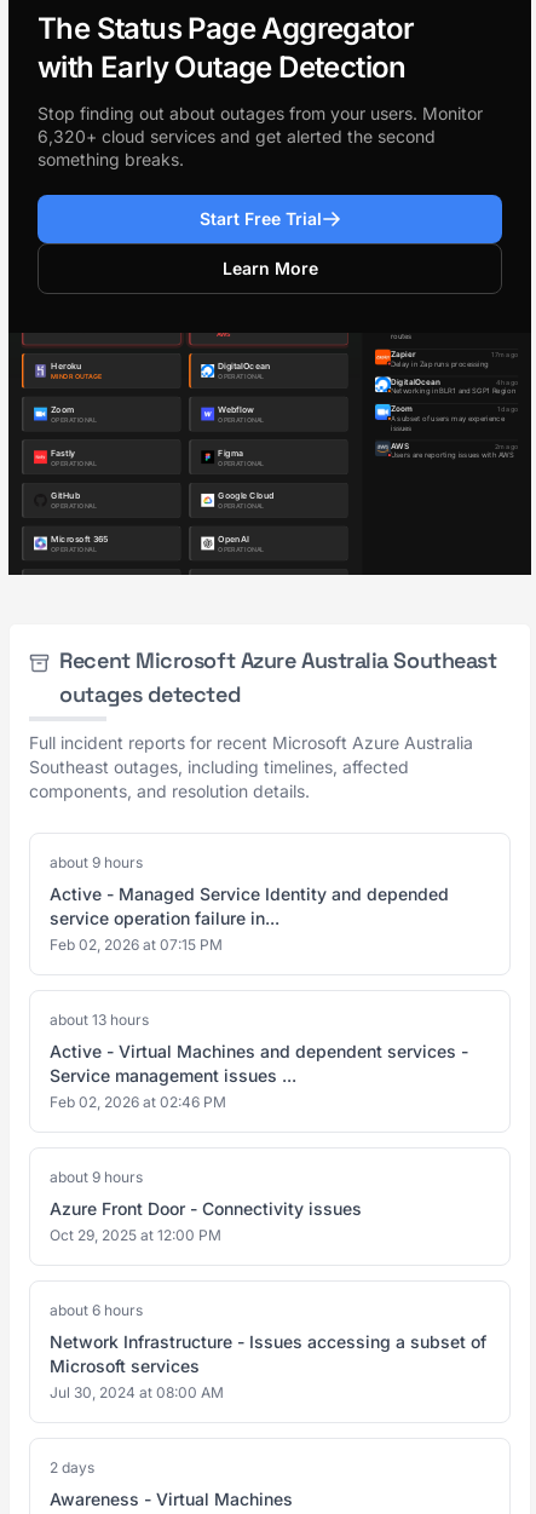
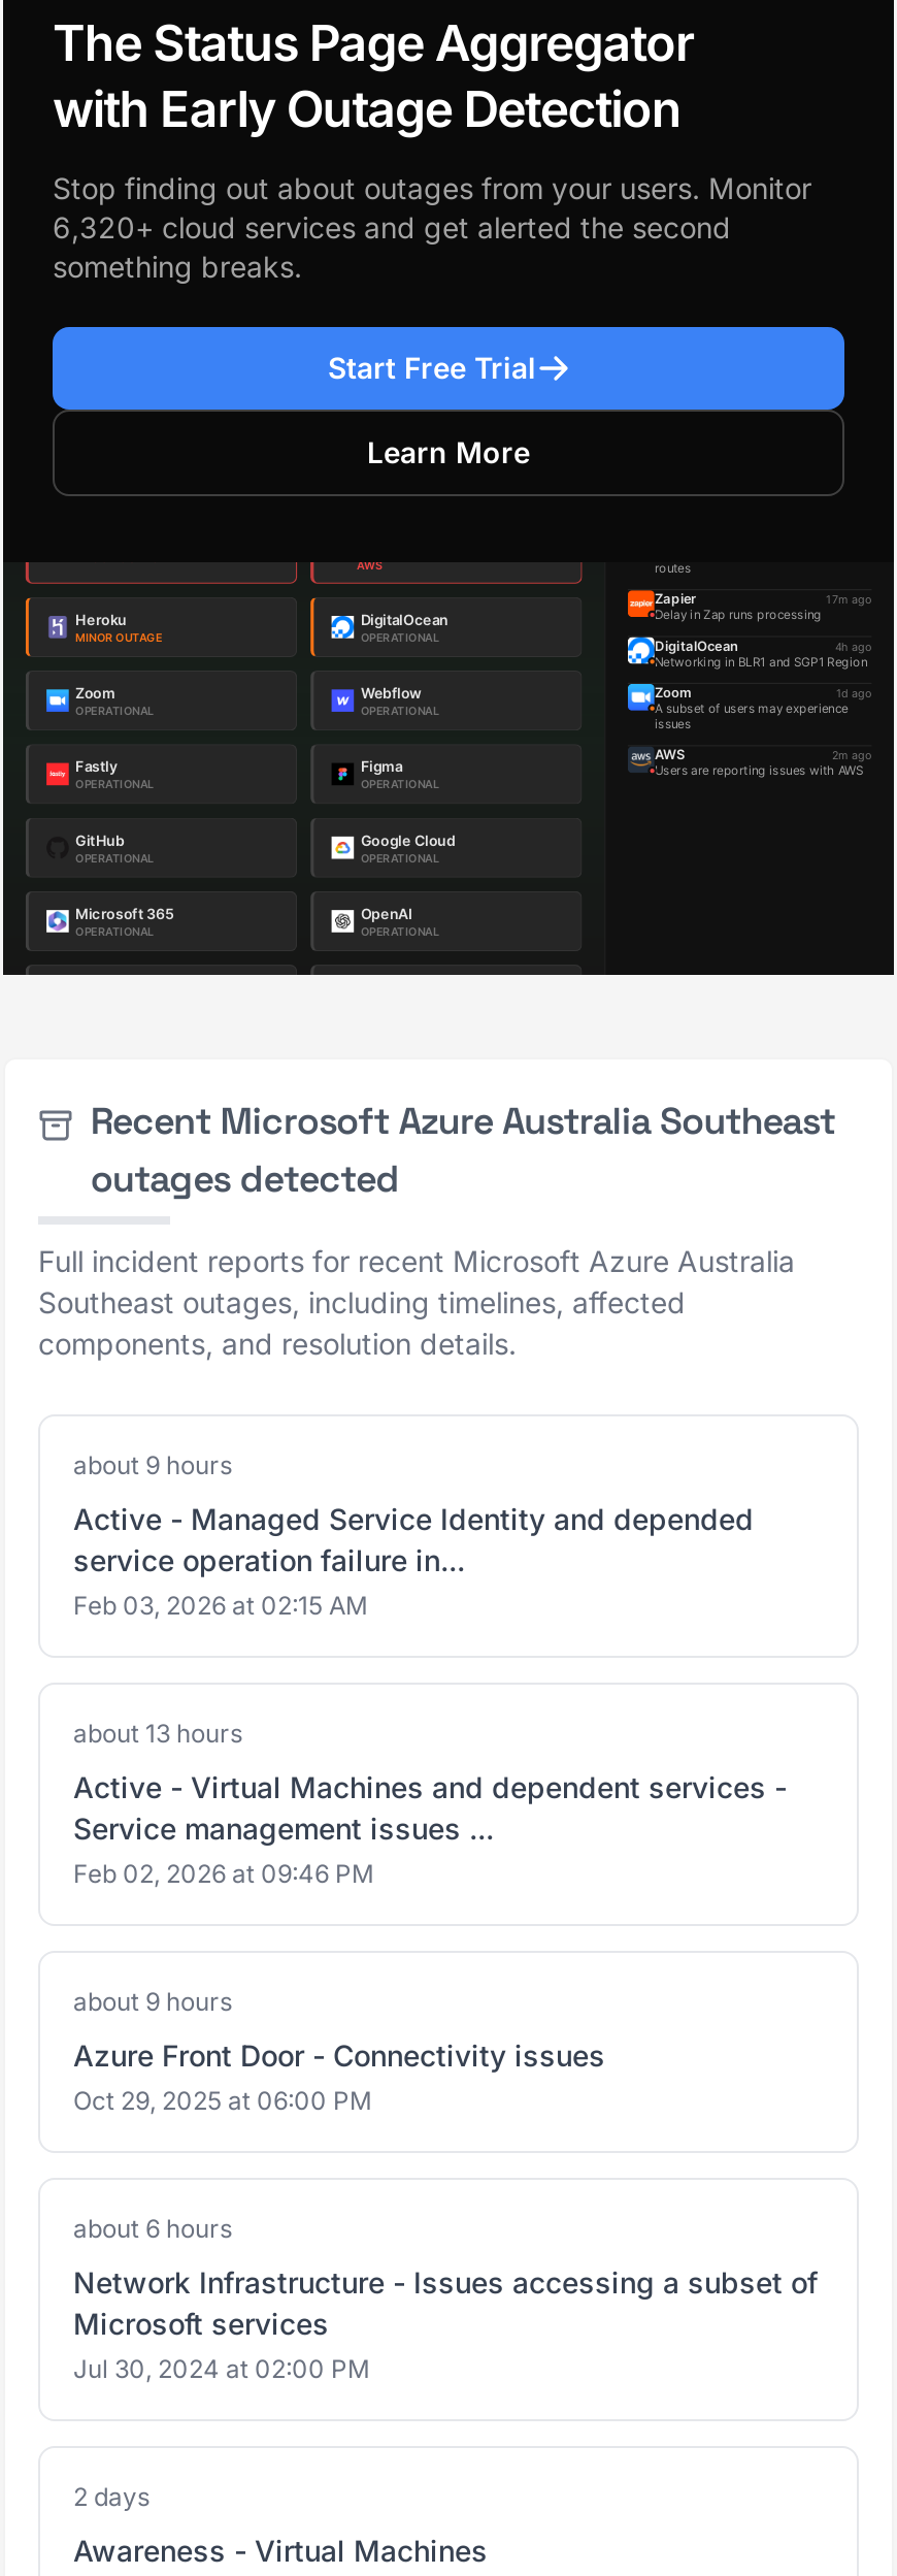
[50,936,223,954] Feb 02, 2026 at 07:15 PM -> [73,1590,368,1621] Feb 03, 2026 at 02:15 AM
[50,1093,226,1111] Feb 02, 2026 at 02:46 PM -> [73,1858,374,1889] Feb 02, 2026 at 09:46 PM
[50,1226,221,1244] Oct 29, 2025 at 12:00 PM -> [73,2085,372,2116] Oct 29, 2025 at 06:00 PM
[50,1383,224,1401] Jul 30, 2024 at 08:00 AM -> [73,2353,370,2384] Jul 30, 2024 at 02:00 PM

